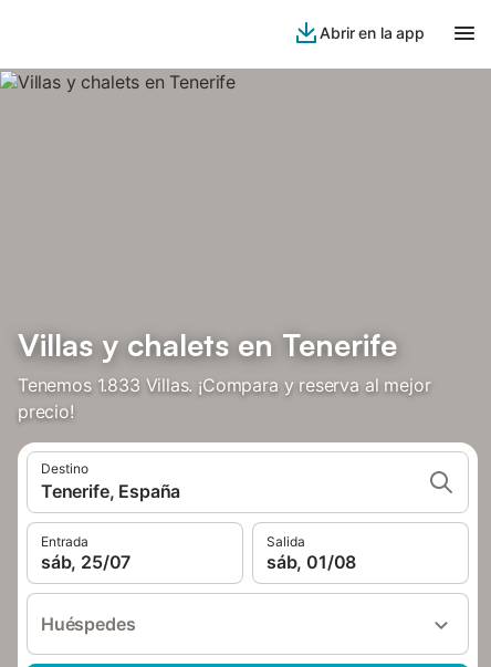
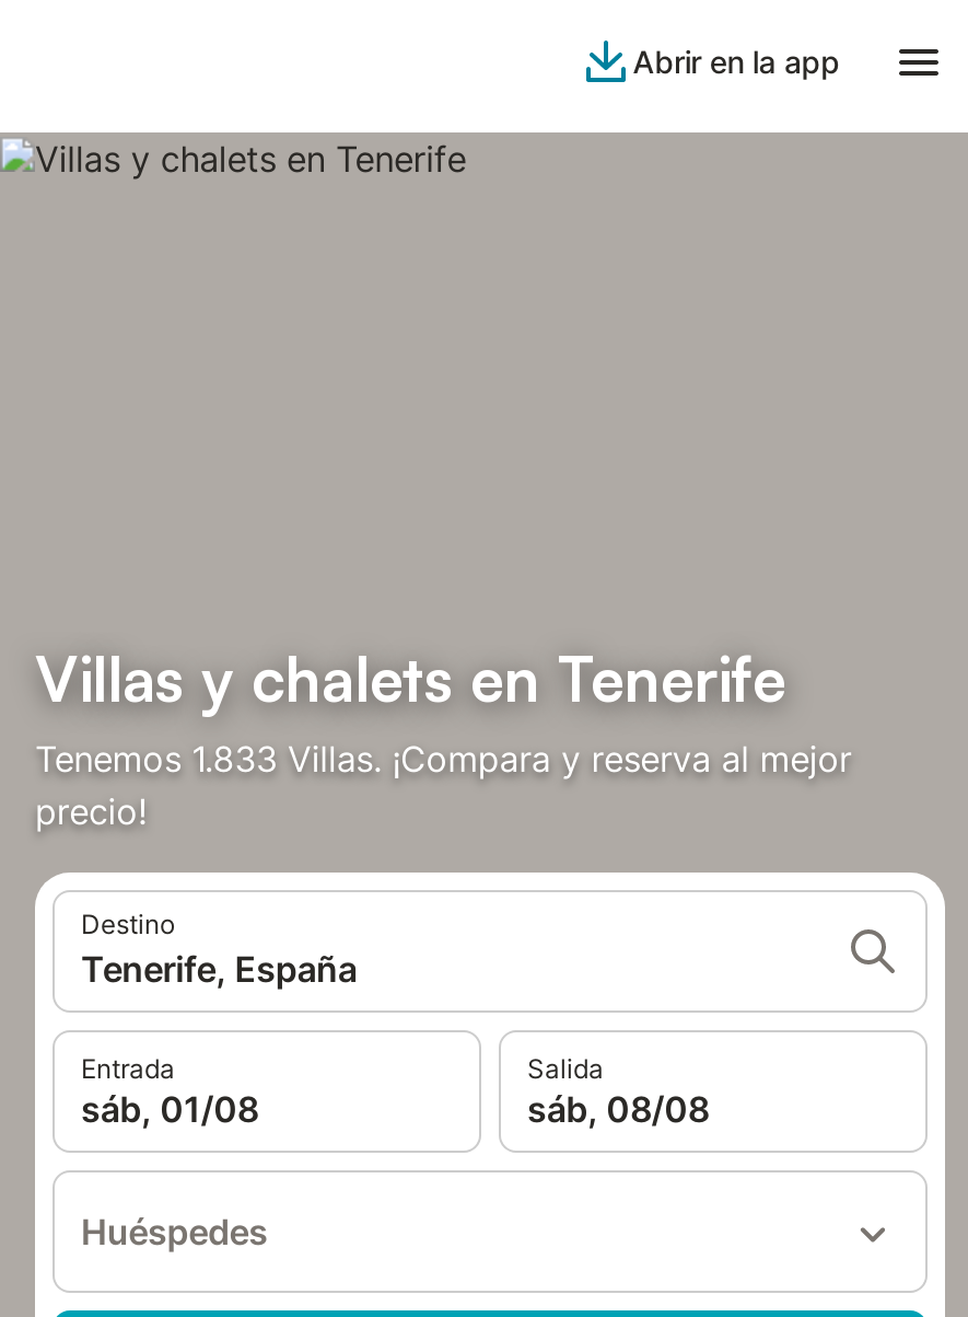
[41,551,131,573] sáb, 25/07 -> [81,1087,259,1131] sáb, 01/08
[267,551,356,573] sáb, 01/08 -> [527,1087,709,1131] sáb, 08/08

